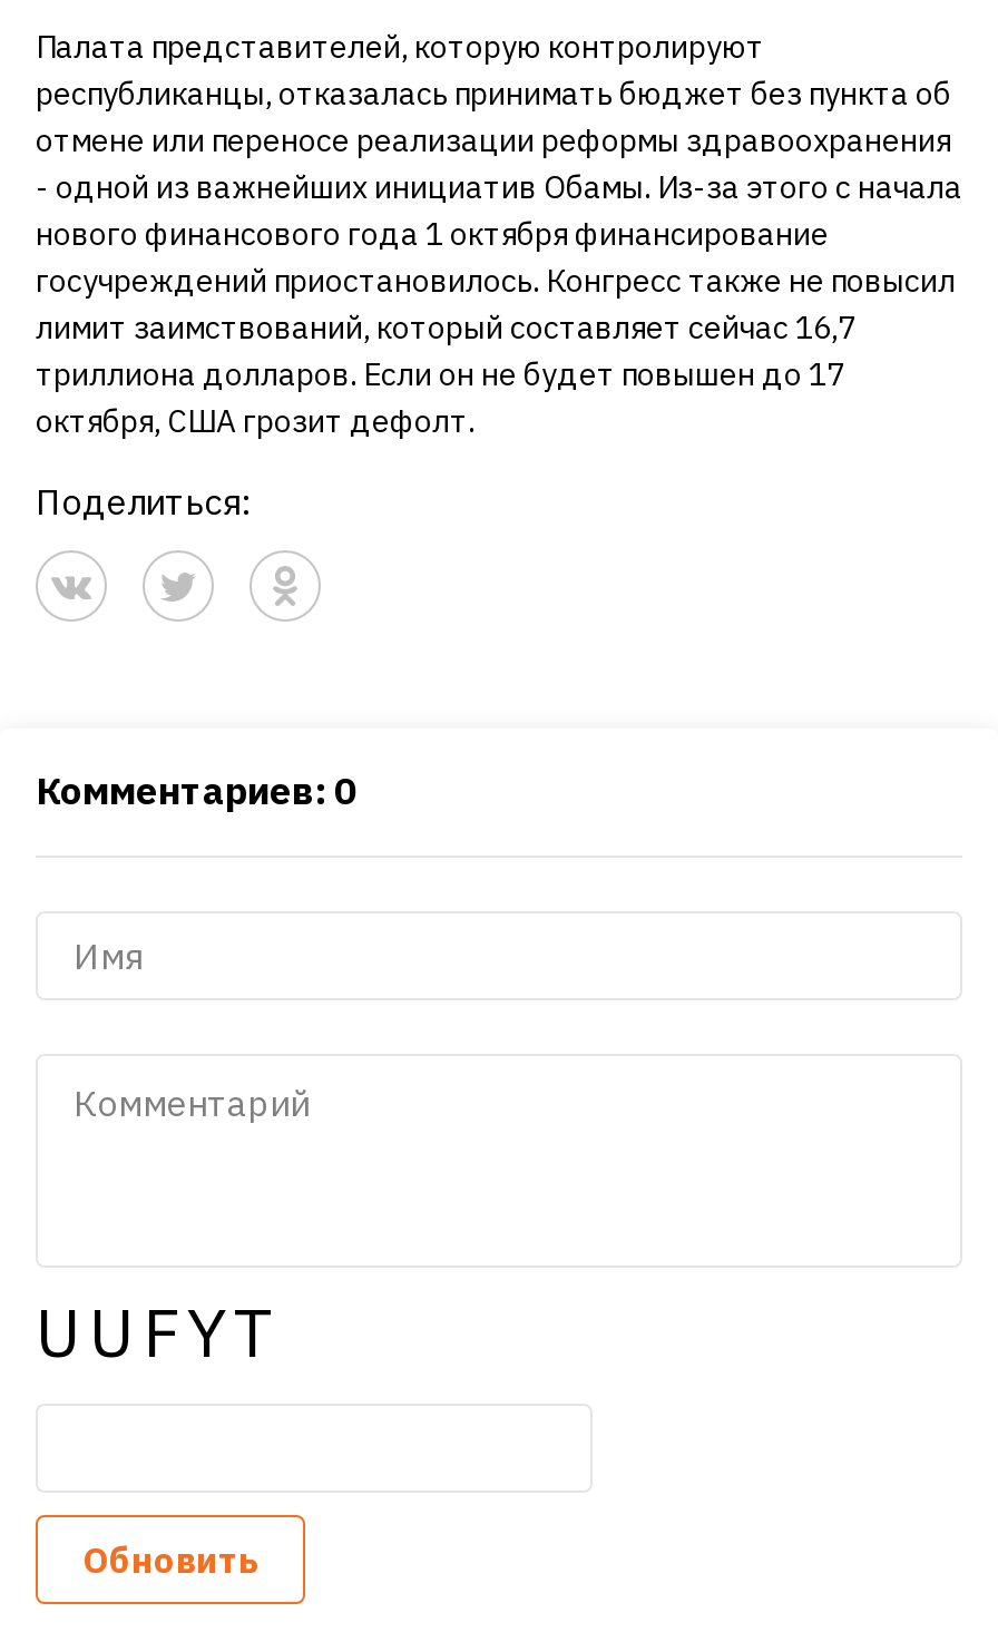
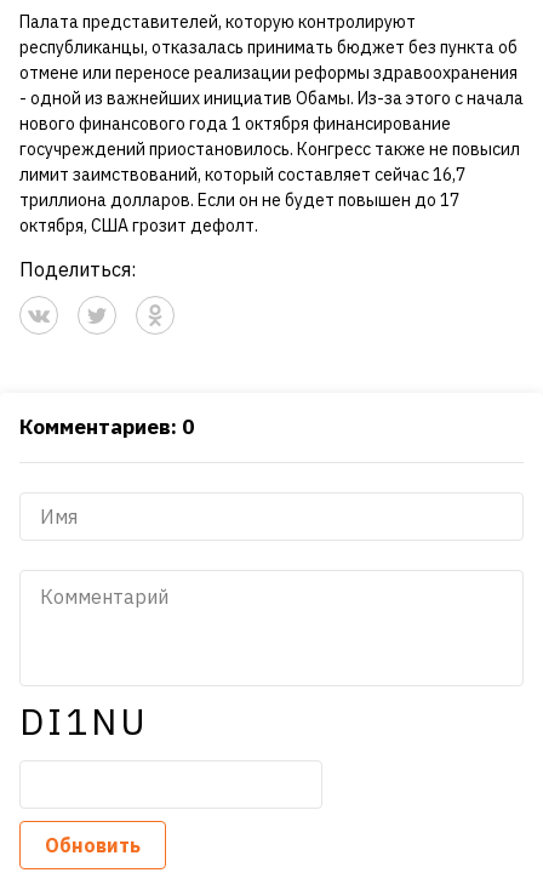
[36,1288,281,1375] UUFYT -> [19,698,149,745] DI1NU

